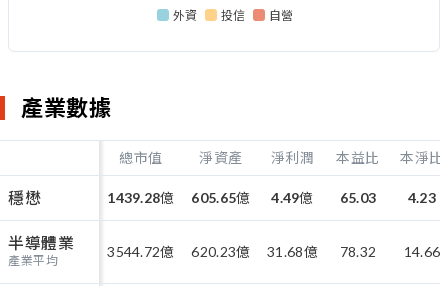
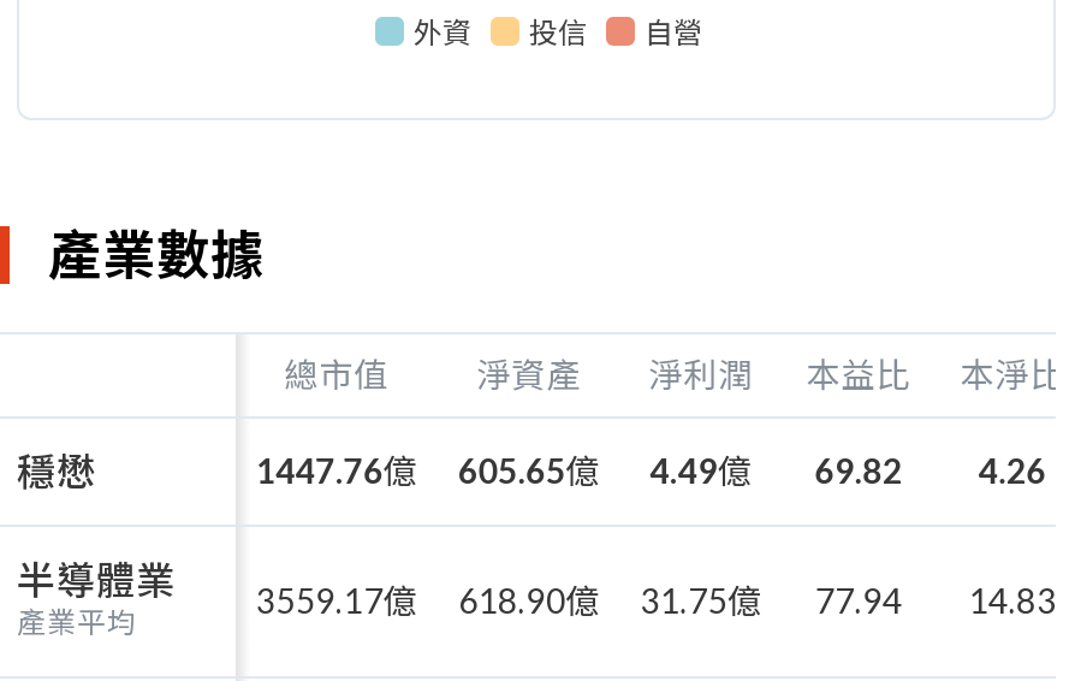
[107,189,175,206] 1439.28億 -> [256,450,418,491] 1447.76億
[340,189,376,206] 65.03 -> [815,450,902,491] 69.82
[408,189,436,206] 4.23 -> [979,450,1046,491] 4.26
[107,243,175,260] 3544.72億 -> [256,580,418,621] 3559.17億
[191,243,251,260] 620.23億 -> [458,580,600,621] 618.90億
[267,243,318,260] 31.68億 -> [640,580,762,621] 31.75億
[340,243,376,260] 78.32 -> [815,580,902,621] 77.94
[404,243,440,260] 14.66 -> [969,580,1056,621] 14.83

